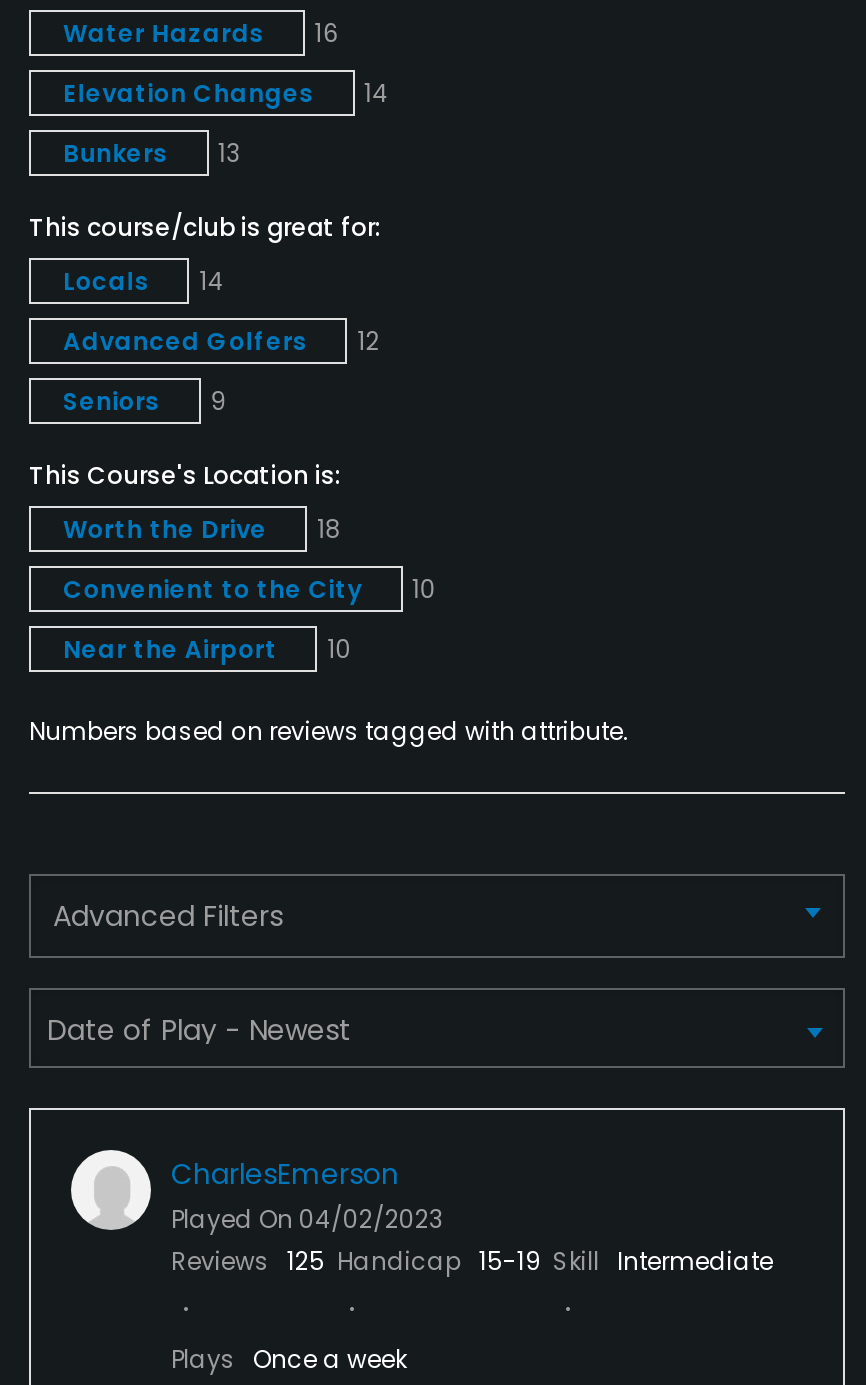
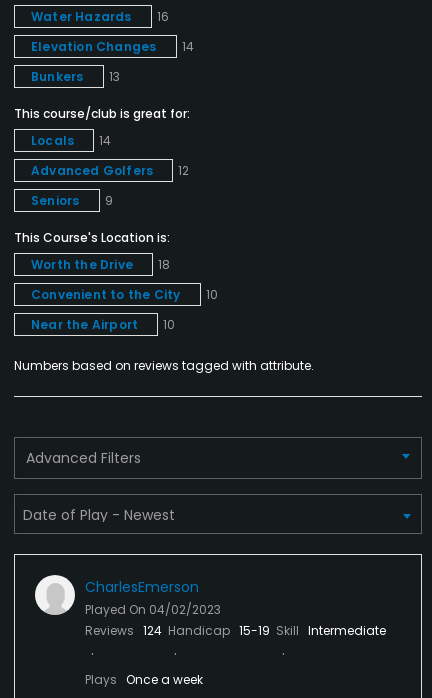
[171,1244,773,1278] Reviews 125 Handicap 15-19 Skill Intermediate -> [85,622,386,639] Reviews 124 Handicap 15-19 Skill Intermediate

